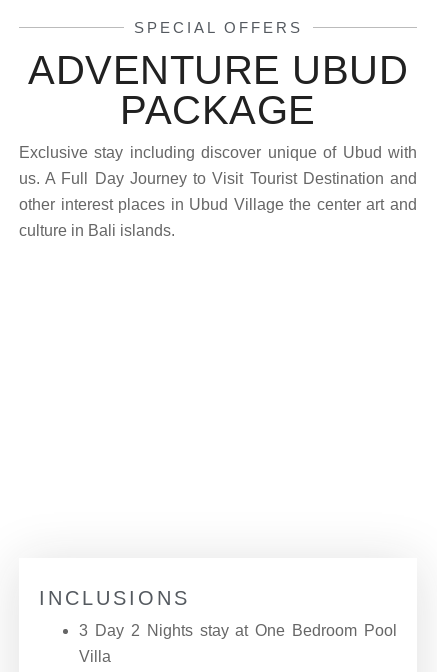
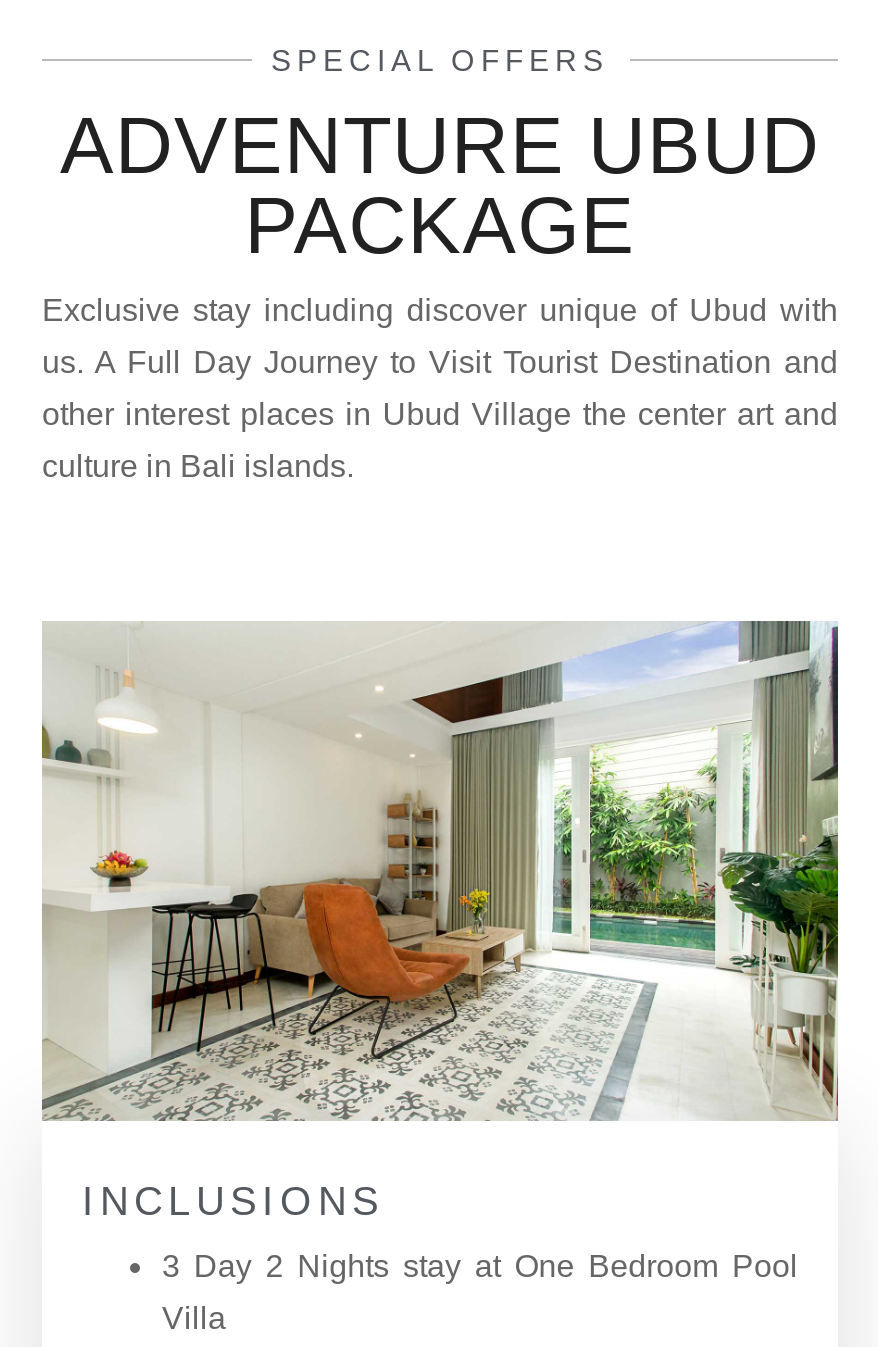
none -> [40,619,840,1123] [image]

